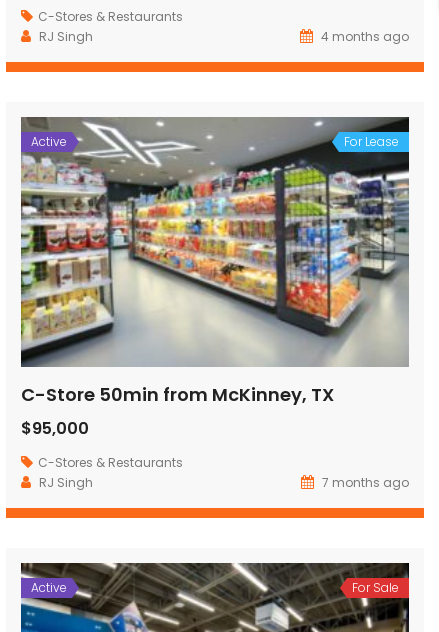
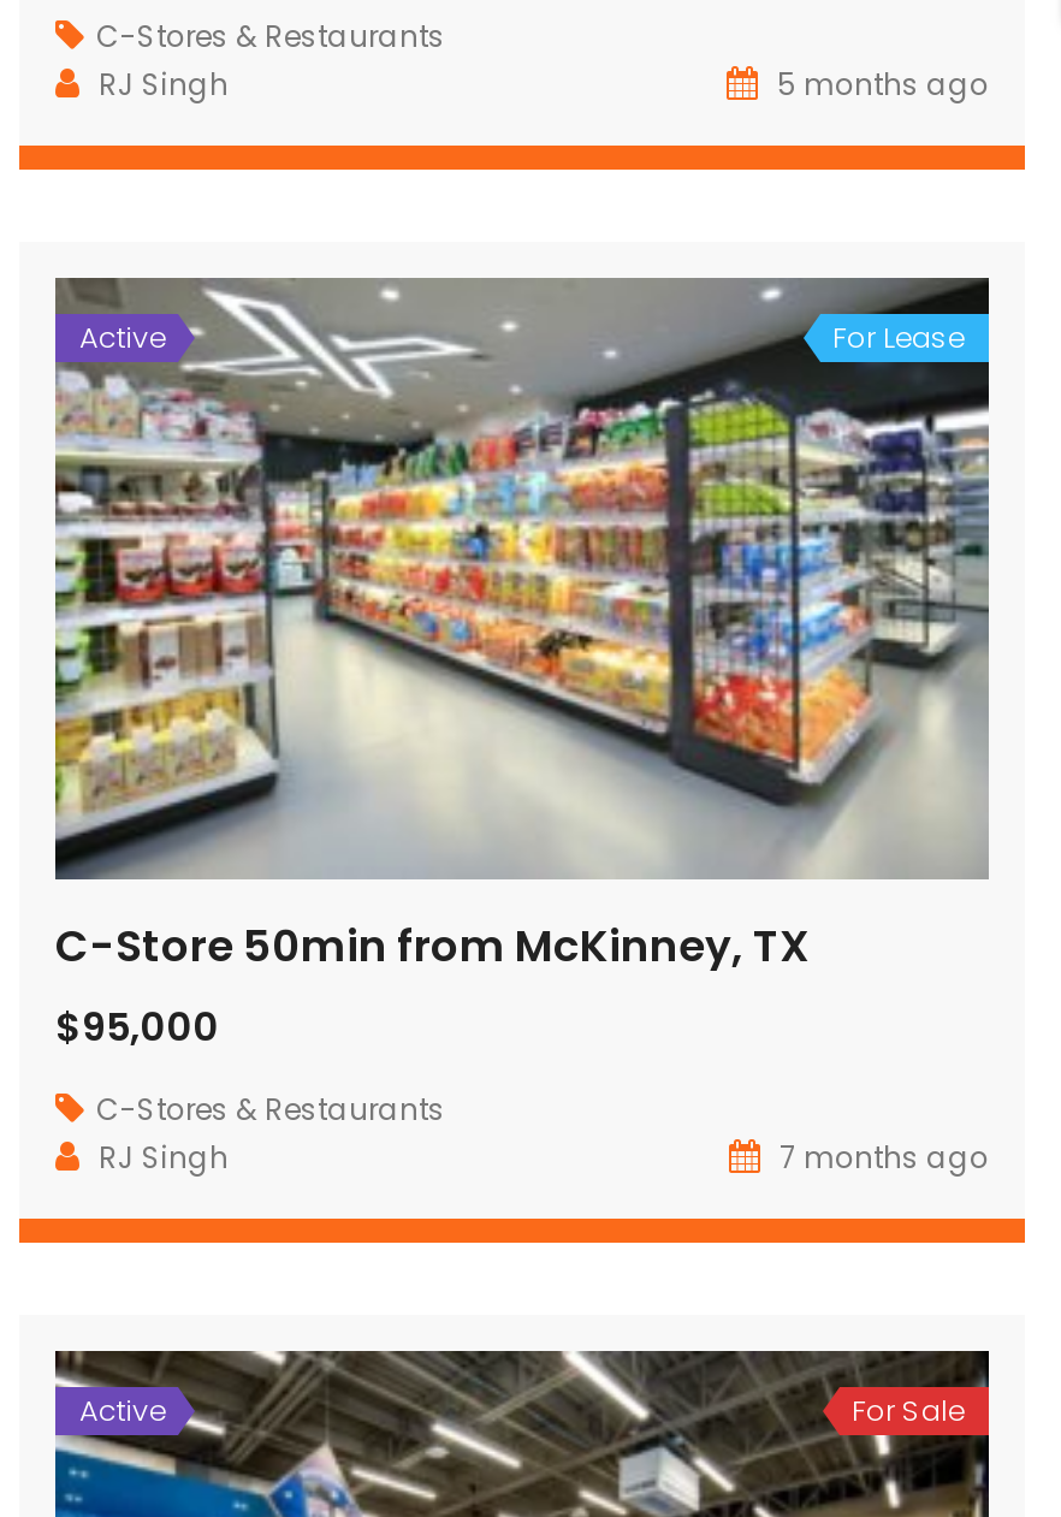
[318,28,409,45] 4 months ago -> [770,64,989,105] 5 months ago

